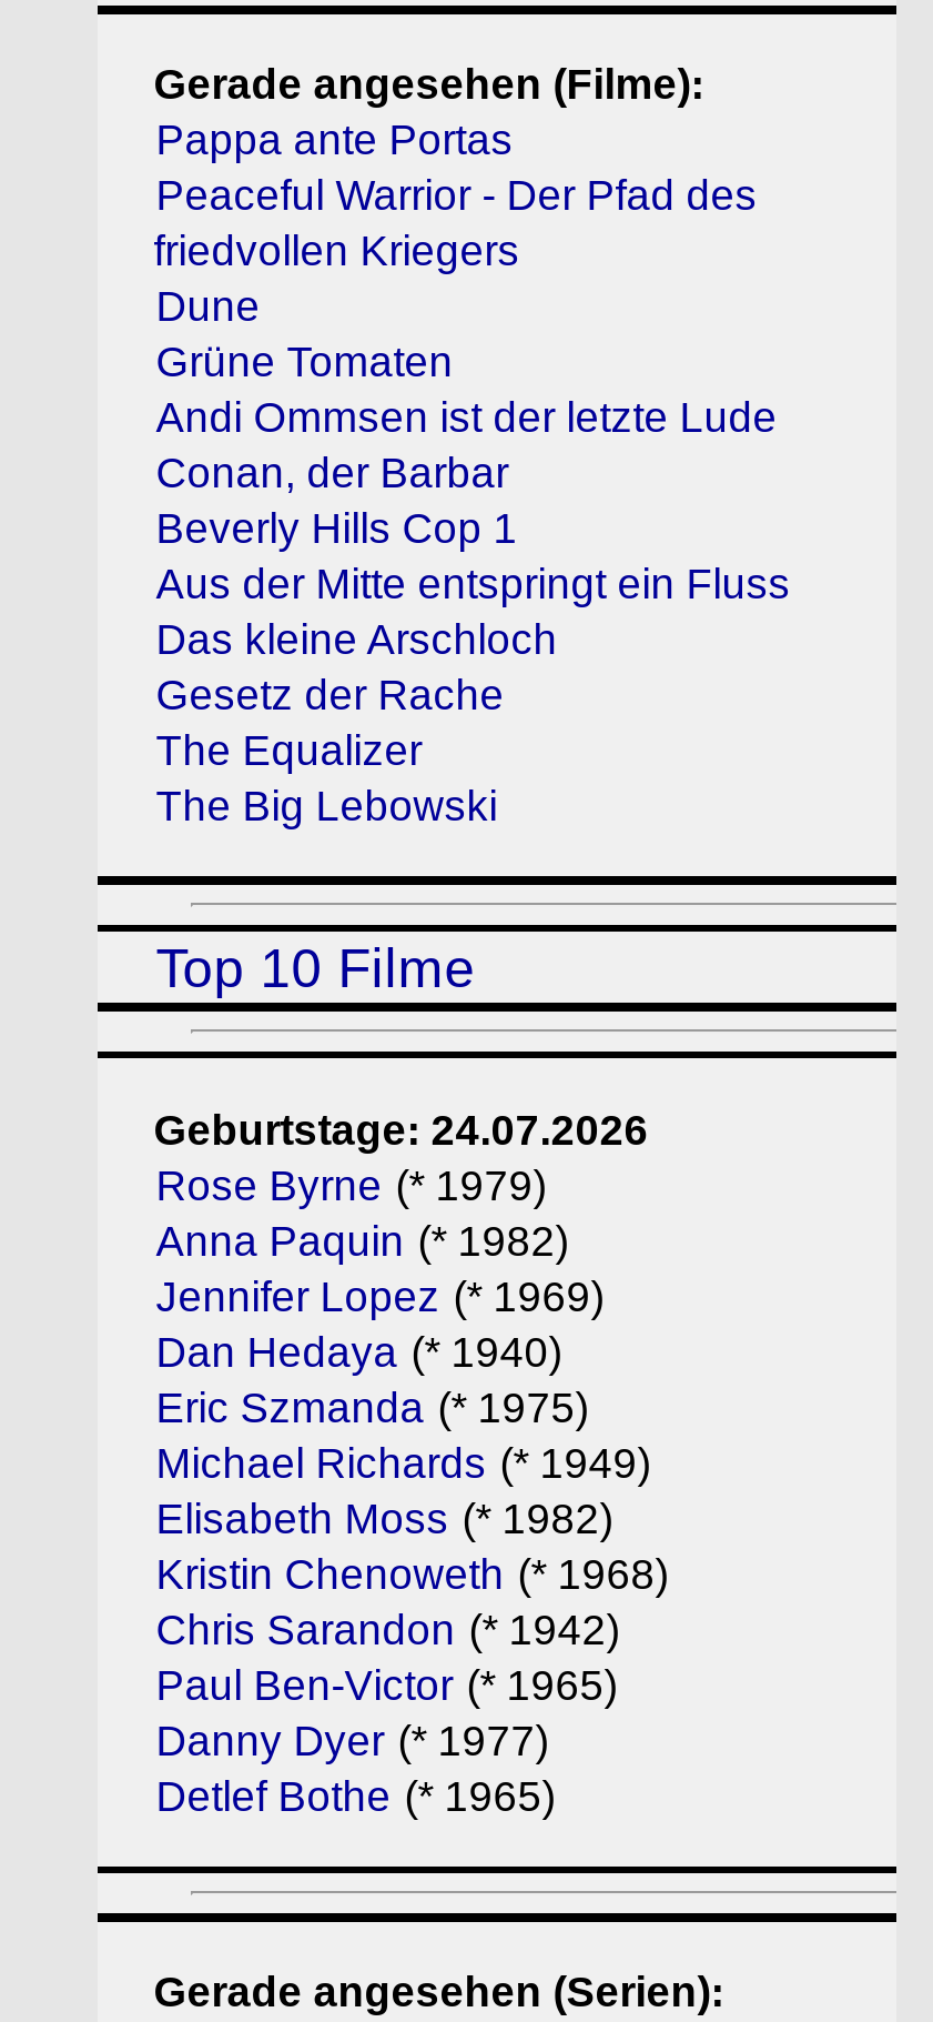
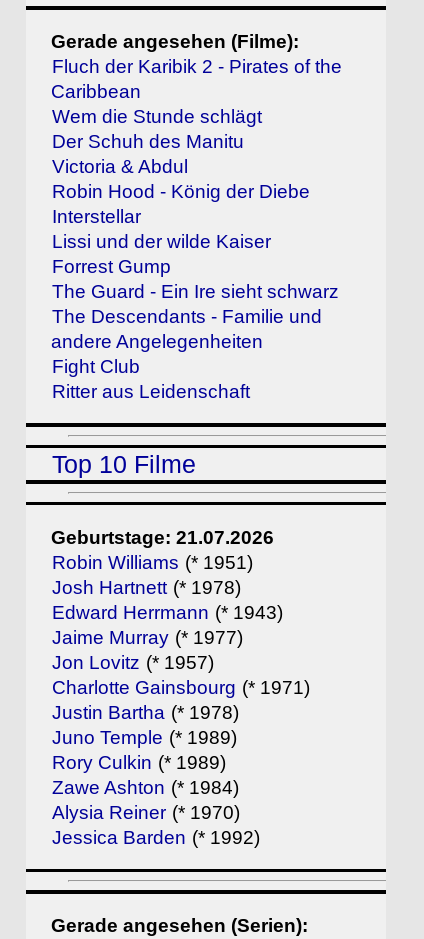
[154,116,790,829] Pappa ante Portas | Peaceful Warrior - Der Pfad des | friedvollen Kriegers | Dune | Grüne Tomaten | Andi Ommsen ist der letzte Lude | Conan, der Barbar | Beverly Hills Cop 1 | Aus der Mitte entspringt ein Fluss | Das kleine Arschloch | Gesetz der Rache | The Equalizer | The Big Lebowski -> [51,56,342,402] Fluch der Karibik 2 - Pirates of the | Caribbean | Wem die Stunde schlägt | Der Schuh des Manitu | Victoria & Abdul | Robin Hood - König der Diebe | Interstellar | Lissi und der wilde Kaiser | Forrest Gump | The Guard - Ein Ire sieht schwarz | The Descendants - Familie und | andere Angelegenheiten | Fight Club | Ritter aus Leidenschaft
[154,1106,668,1819] Geburtstage: 24.07.2026 | Rose Byrne (* 1979) | Anna Paquin (* 1982) | Jennifer Lopez (* 1969) | Dan Hedaya (* 1940) | Eric Szmanda (* 1975) | Michael Richards (* 1949) | Elisabeth Moss (* 1982) | Kristin Chenoweth (* 1968) | Chris Sarandon (* 1942) | Paul Ben-Victor (* 1965) | Danny Dyer (* 1977) | Detlef Bothe (* 1965) -> [51,526,310,847] Geburtstage: 21.07.2026 | Robin Williams (* 1951) | Josh Hartnett (* 1978) | Edward Herrmann (* 1943) | Jaime Murray (* 1977) | Jon Lovitz (* 1957) | Charlotte Gainsbourg (* 1971) | Justin Bartha (* 1978) | Juno Temple (* 1989) | Rory Culkin (* 1989) | Zawe Ashton (* 1984) | Alysia Reiner (* 1970) | Jessica Barden (* 1992)

